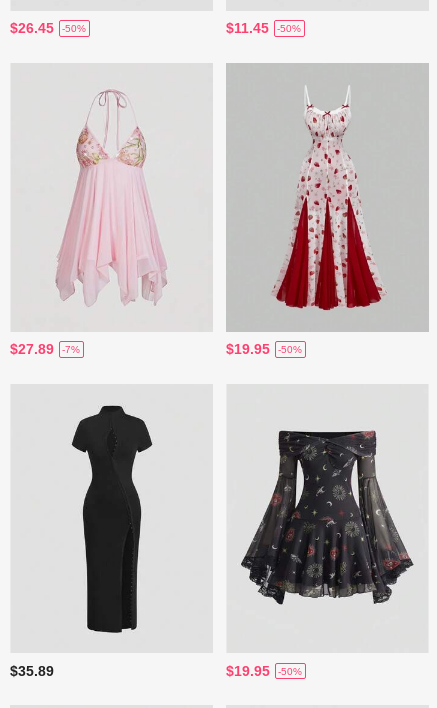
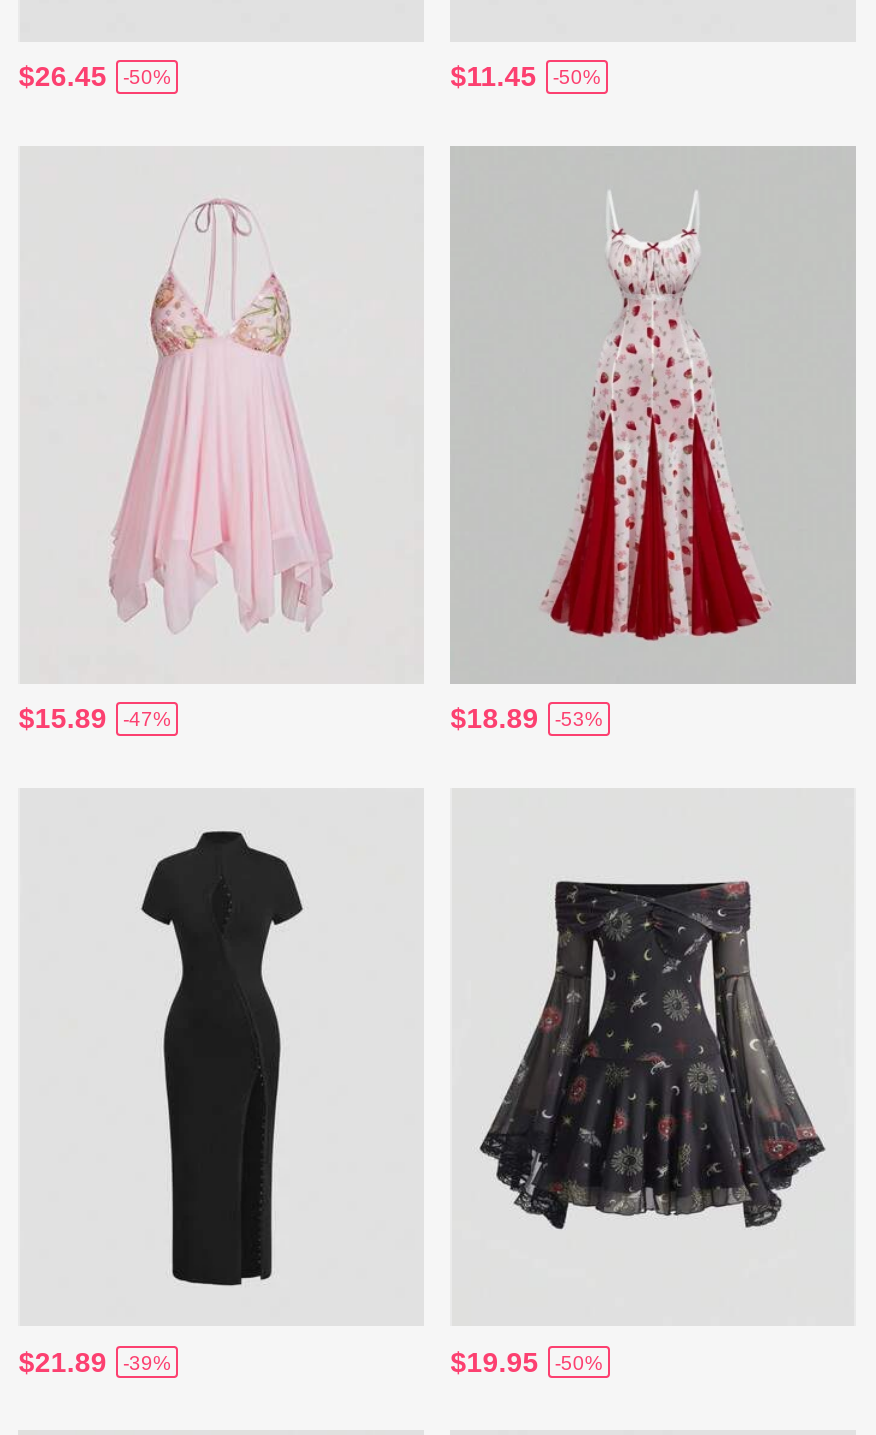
[10,341,302,357] $27.89 | -7% | $19.95 | -50% -> [19,702,603,734] $15.89 | -47% | $18.89 | -53%
[10,662,54,678] $35.89 -> [19,1345,171,1377] $21.89 | -39%

